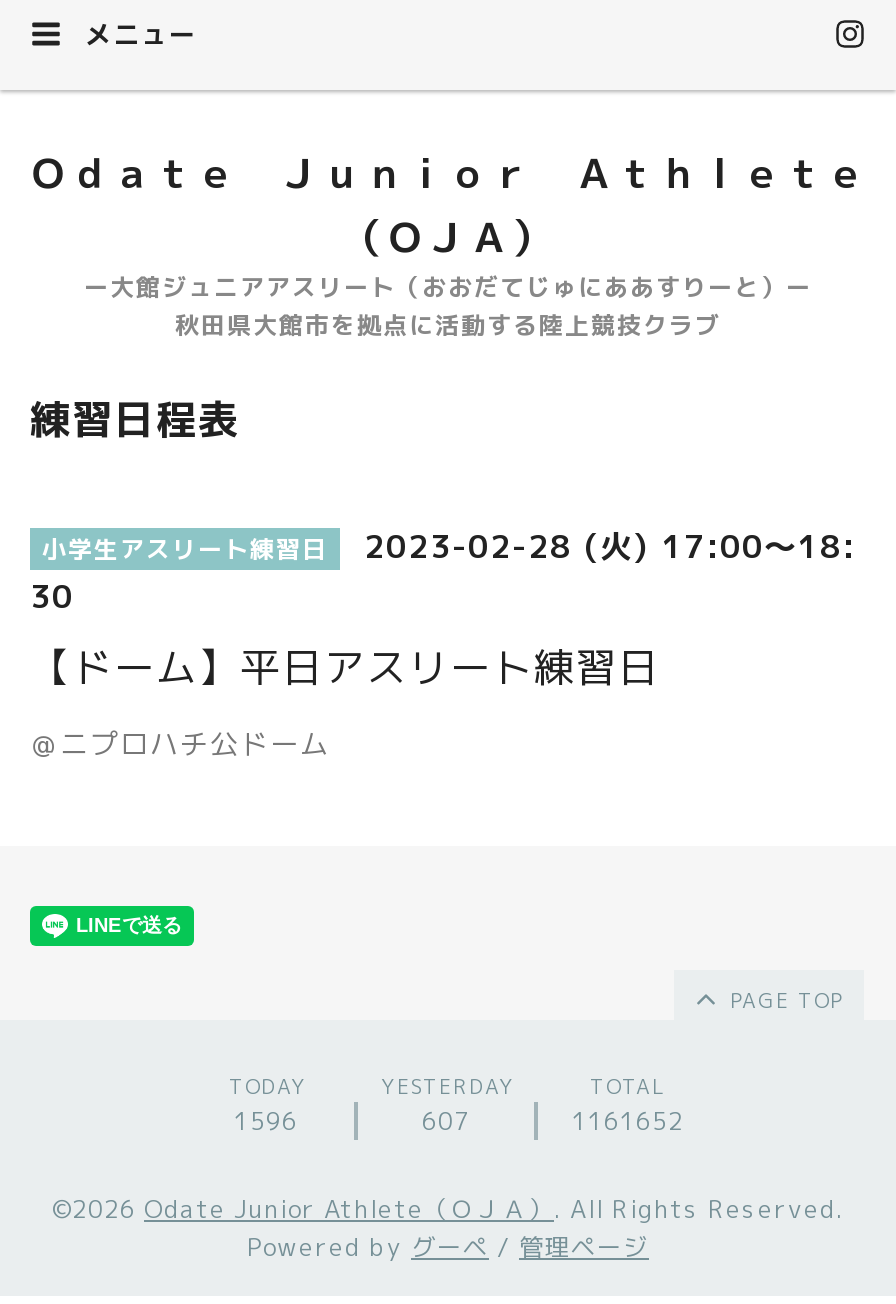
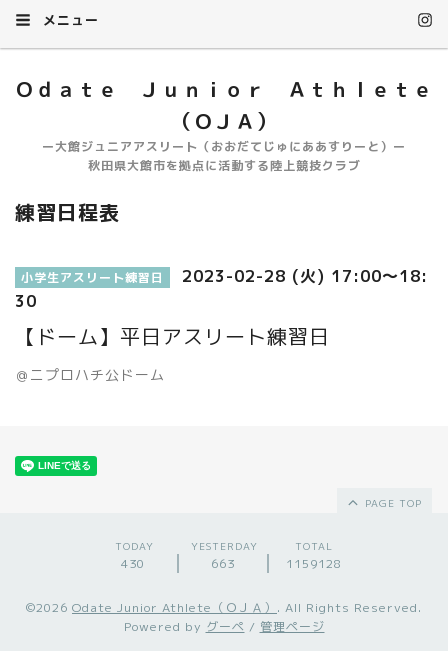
[234,1104,298,1138] 1596 -> [121,555,145,572] 430
[422,1104,470,1138] 607 -> [211,555,235,572] 663
[572,1104,684,1138] 1161652 -> [286,555,342,572] 1159128

